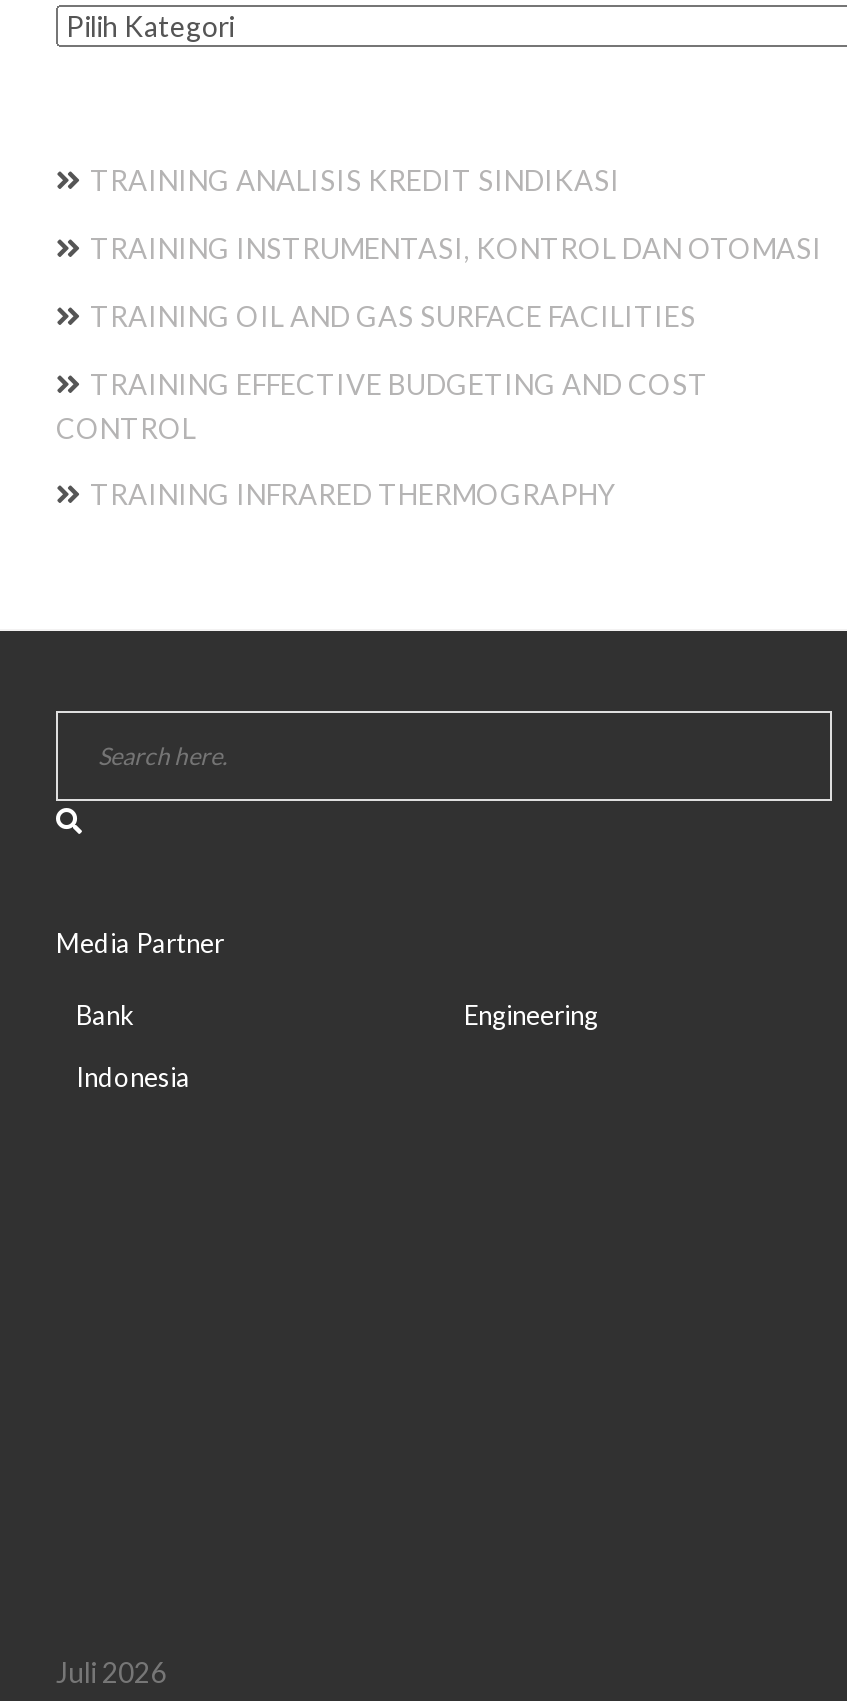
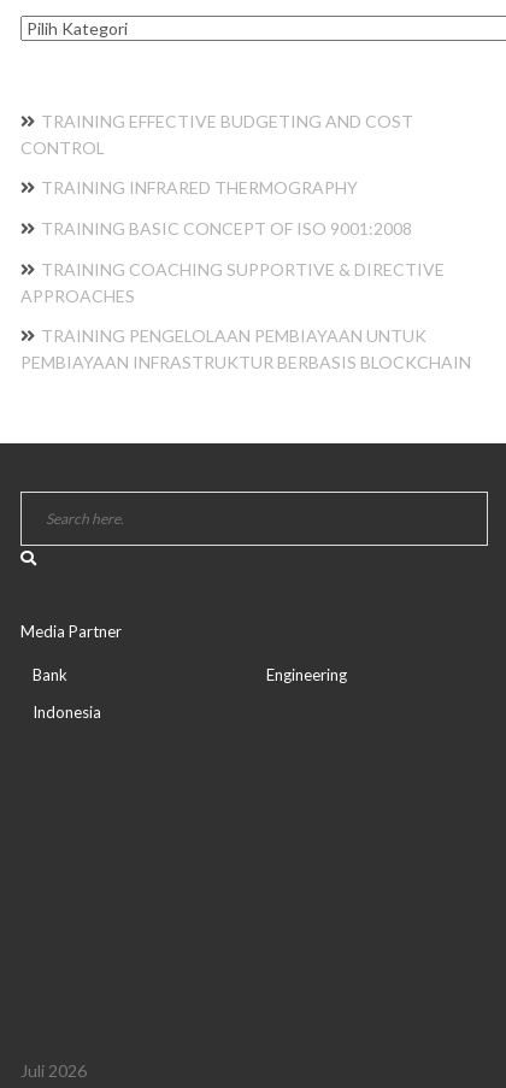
[90,164,822,334] TRAINING ANALISIS KREDIT SINDIKASI | TRAINING INSTRUMENTASI, KONTROL DAN OTOMASI | TRAINING OIL AND GAS SURFACE FACILITIES -> none
moved [56,368,708,512] -> [20,111,413,198]: TRAINING EFFECTIVE BUDGETING AND COST | CONTROL | TRAINING INFRARED THERMOGRAPHY
none -> [20,218,471,372] TRAINING BASIC CONCEPT OF ISO 9001:2008 | TRAINING COACHING SUPPORTIVE & DIRECTIVE | APPROACHES | TRAINING PENGELOLAAN PEMBIAYAAN UNTUK | PEMBIAYAAN INFRASTRUKTUR BERBASIS BLOCKCHAIN

